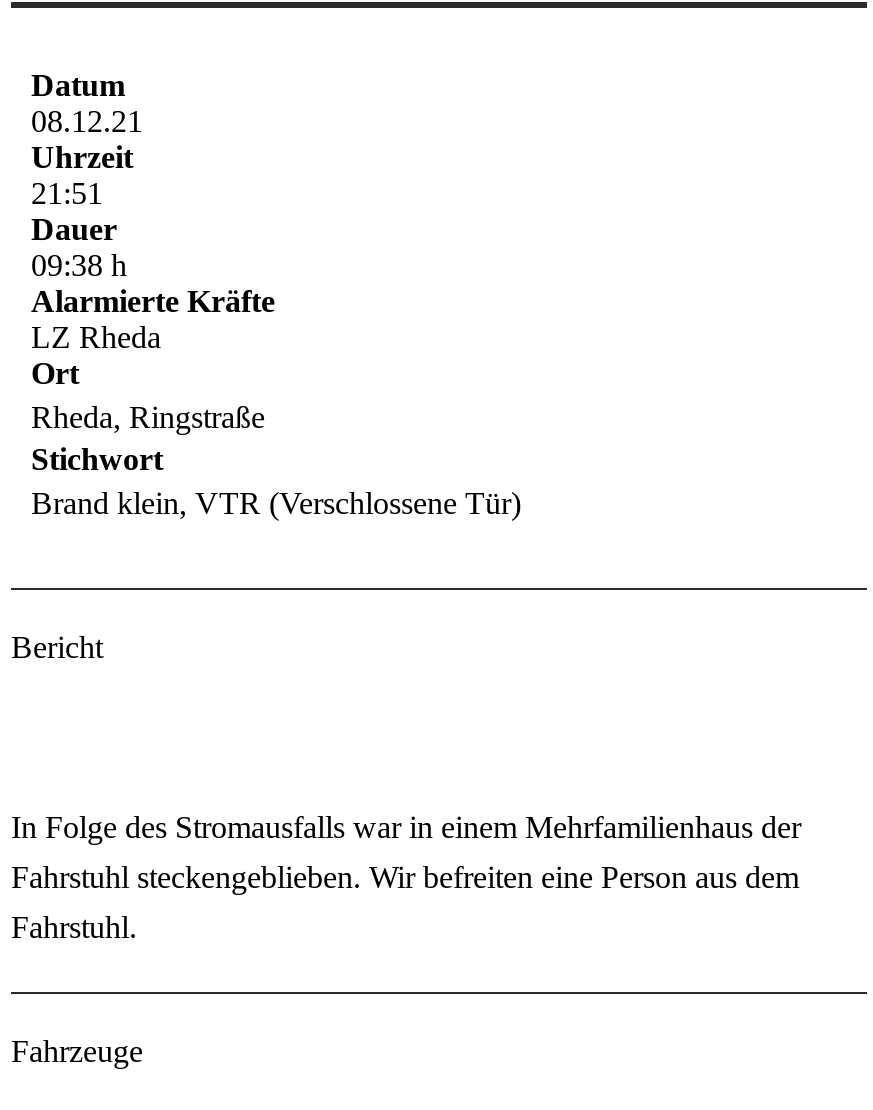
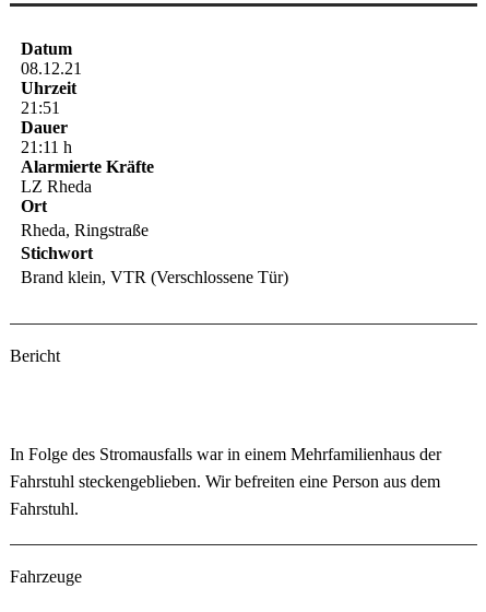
[31,248,127,282] 09:38 h -> [21,138,72,156] 21:11 h

